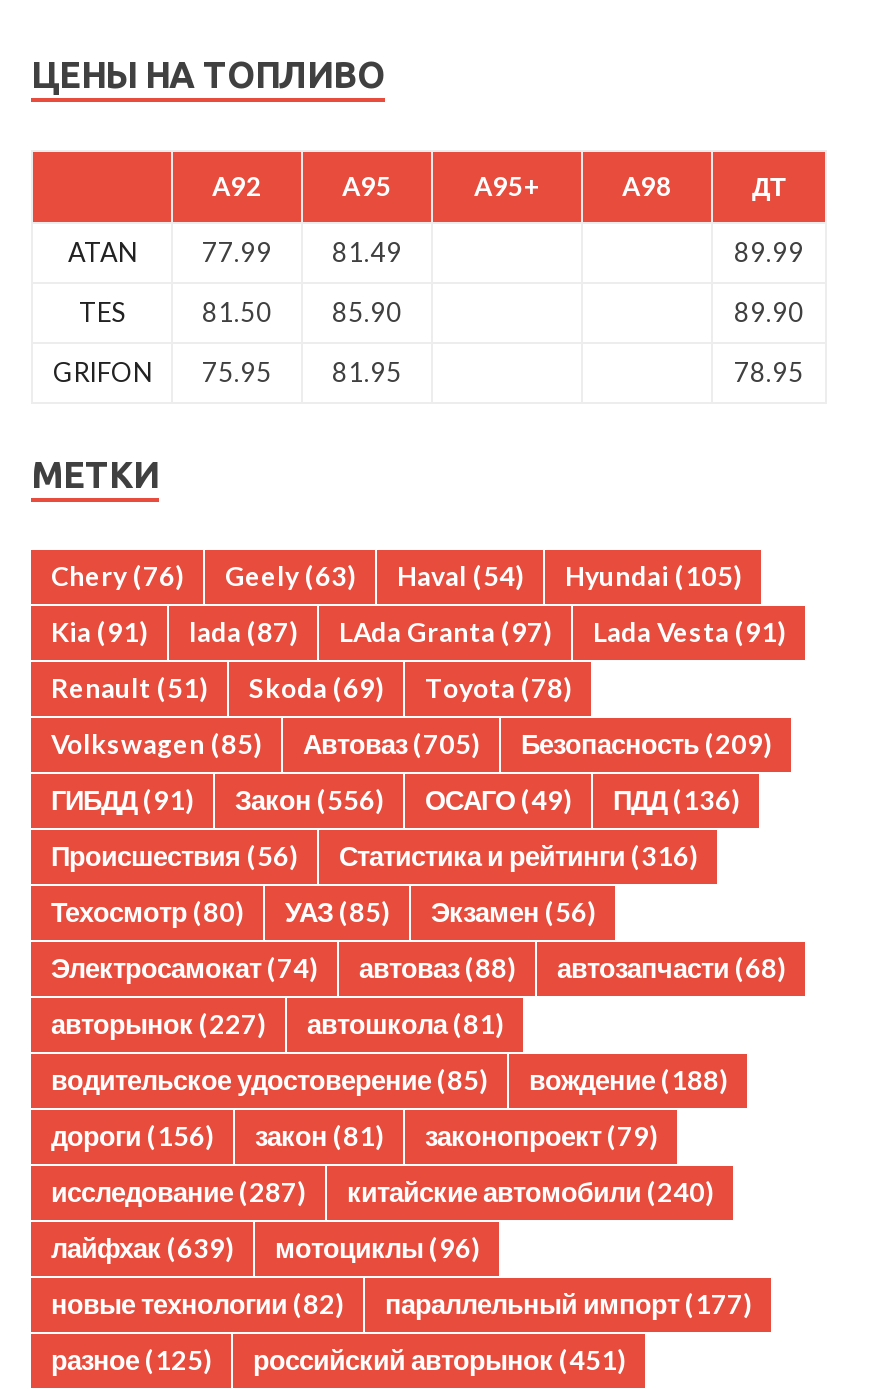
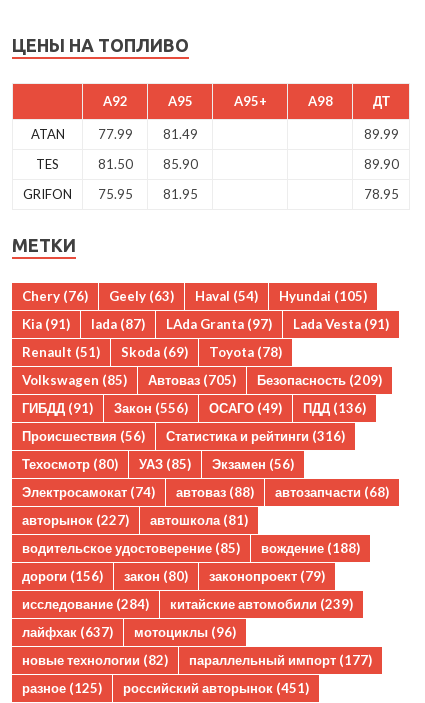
[51,1121,657,1153] дороги (156) закон (81) законопроект (79) -> [22,568,325,584] дороги (156) закон (80) законопроект (79)
[51,1177,305,1209] исследование (287) -> [22,596,149,612] исследование (284)
[347,1177,713,1209] китайские автомобили (240) -> [170,596,353,612] китайские автомобили (239)
[51,1233,479,1265] лайфхак (639) мотоциклы (96) -> [22,624,236,640] лайфхак (637) мотоциклы (96)

